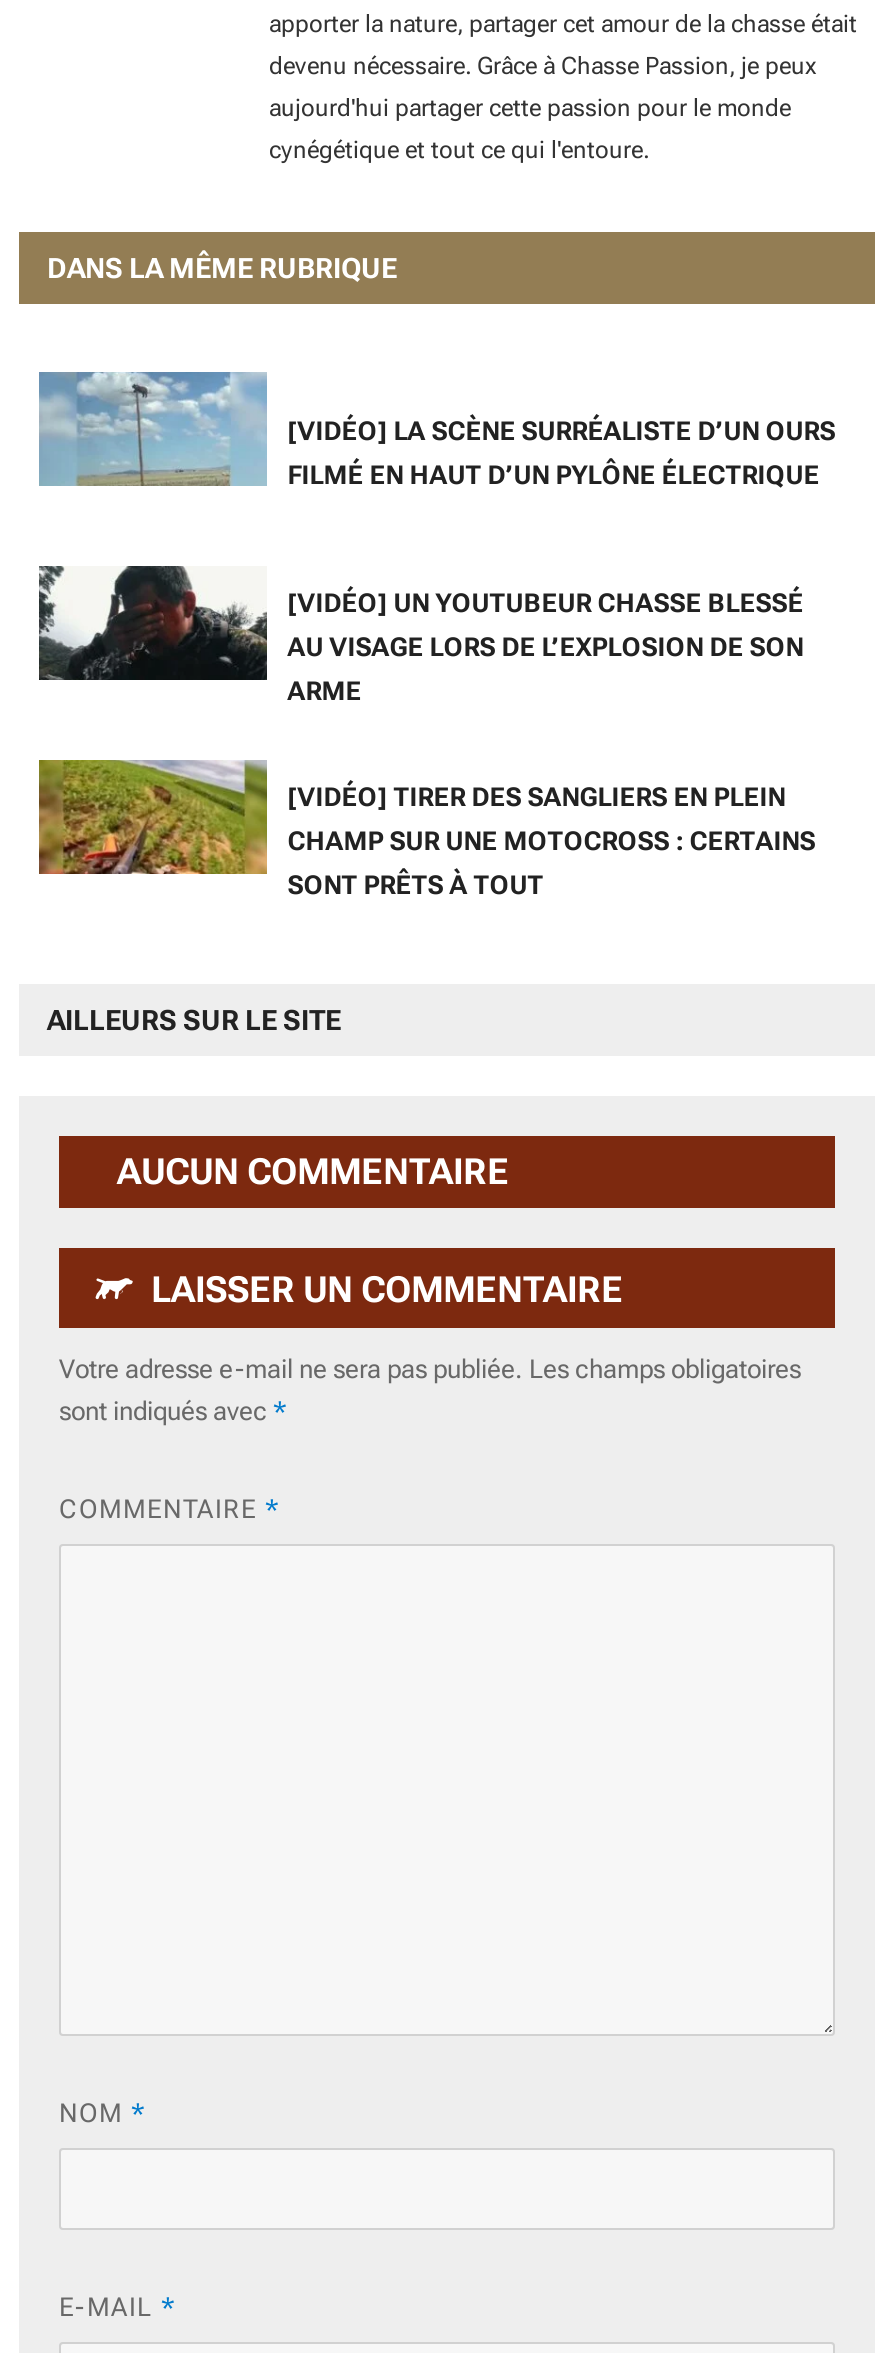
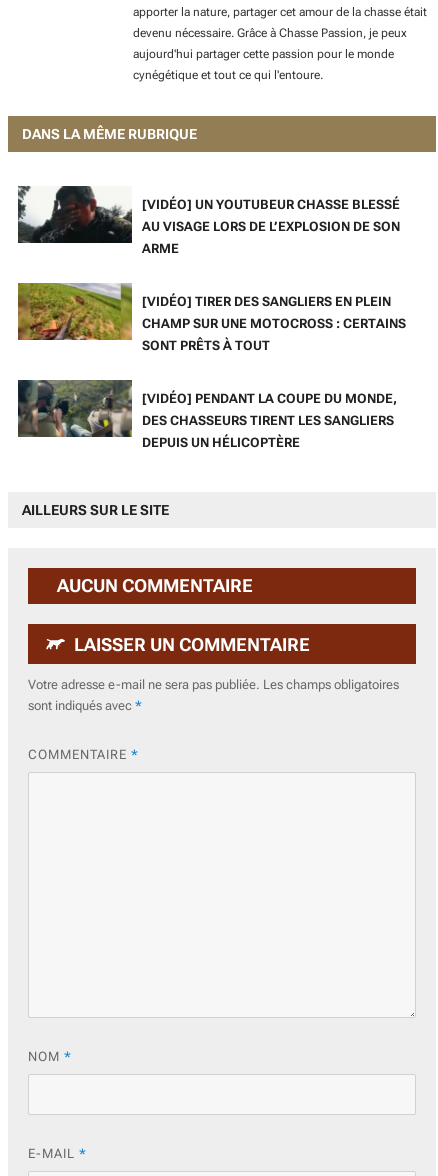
[39,370,835,489] [image] | [VIDÉO] LA SCÈNE SURRÉALISTE D’UN OURS | FILMÉ EN HAUT D’UN PYLÔNE ÉLECTRIQUE -> none
moved [37,566,815,900] -> [17,186,406,353]: [image] | [VIDÉO] UN YOUTUBEUR CHASSE BLESSÉ | AU VISAGE LORS DE L’EXPLOSION DE SON | ARME | [VIDÉO] TIRER DES SANGLIERS EN PLEIN | CHAMP SUR UNE MOTOCROSS : CERTAINS | SONT PRÊTS À TOUT
none -> [17,379,397,450] [image] | [VIDÉO] PENDANT LA COUPE DU MONDE, | DES CHASSEURS TIRENT LES SANGLIERS | DEPUIS UN HÉLICOPTÈRE

